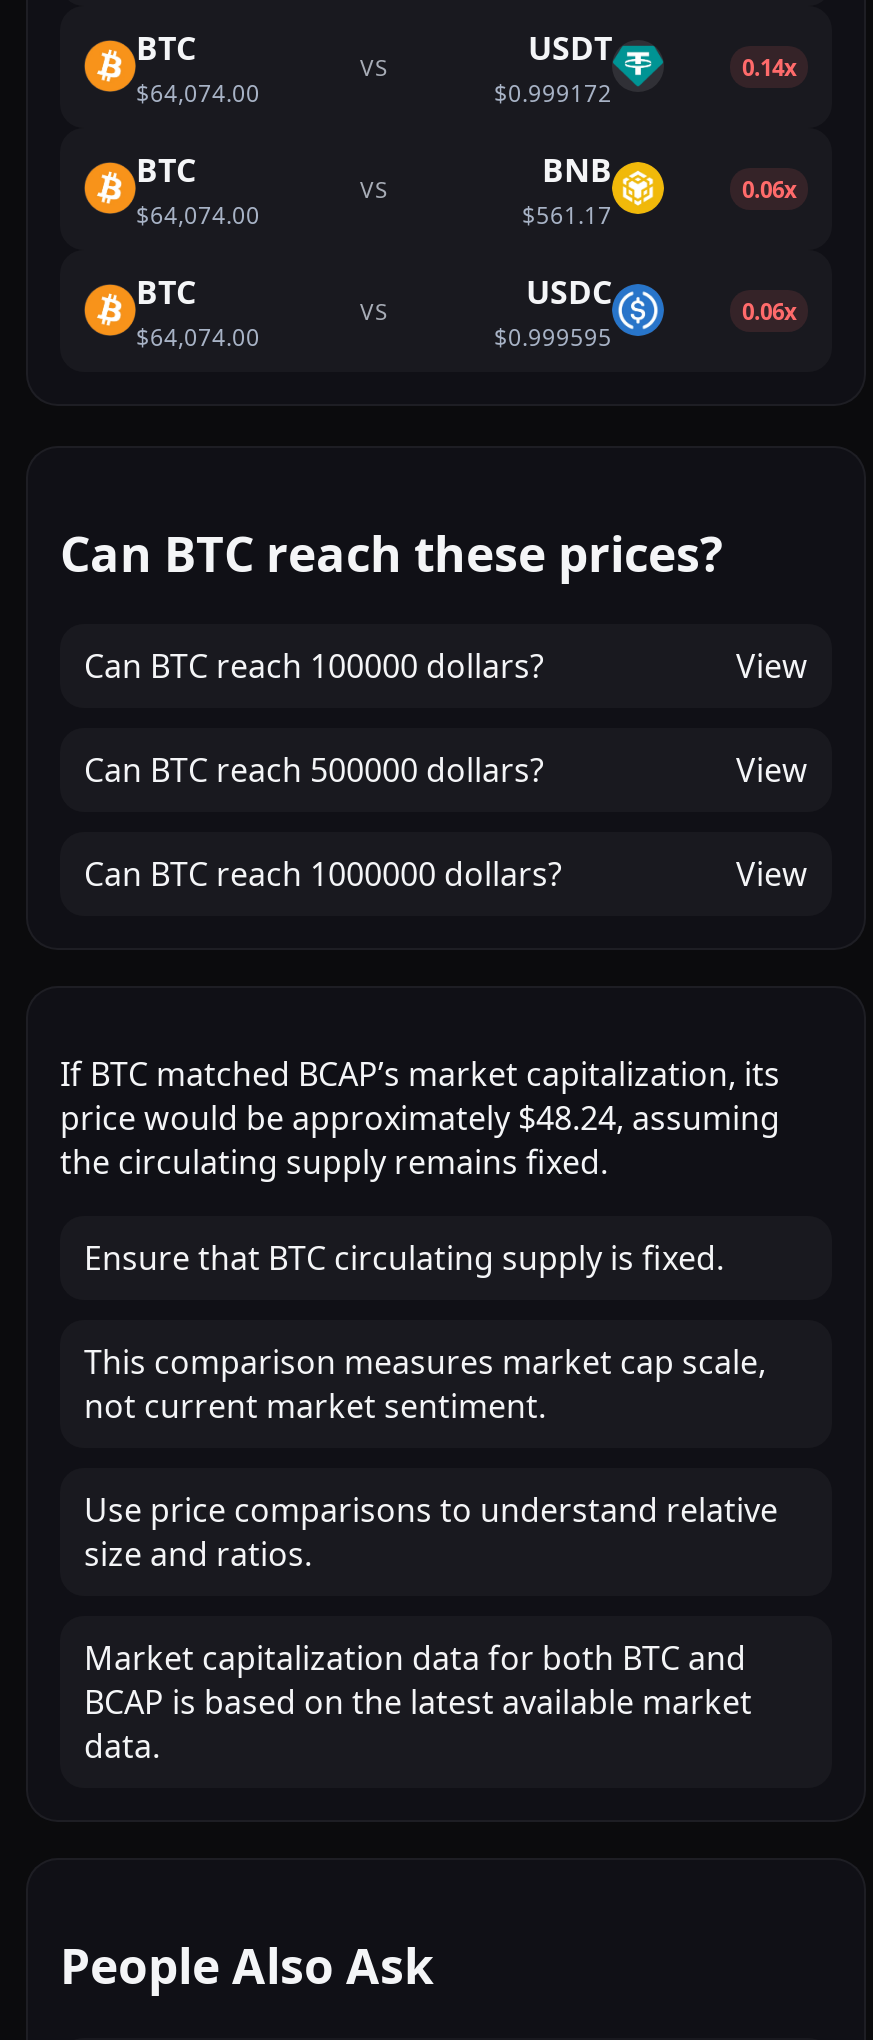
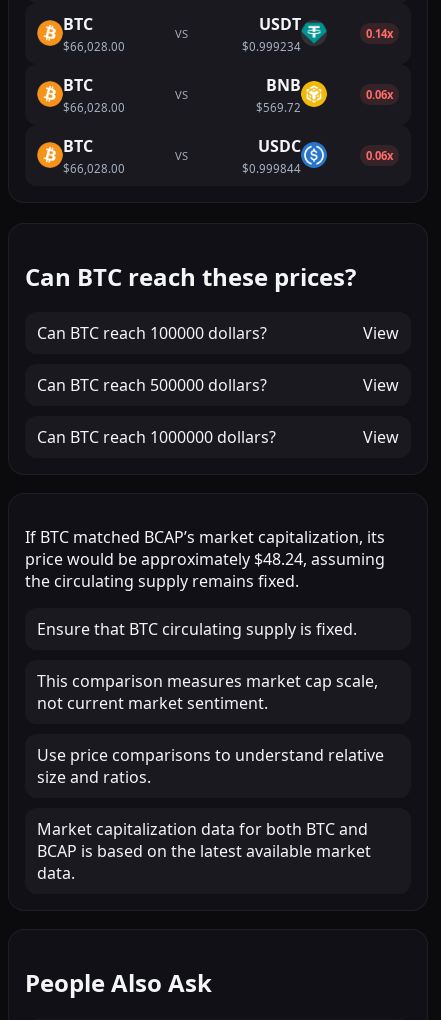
[136,77,260,107] $64,074.00 -> [63,39,125,54] $66,028.00
[494,77,612,107] $0.999172 -> [242,39,301,54] $0.999234
[136,199,260,229] $64,074.00 -> [63,100,125,115] $66,028.00
[522,199,612,229] $561.17 -> [256,100,301,115] $569.72
[136,321,260,351] $64,074.00 -> [63,161,125,176] $66,028.00
[494,321,612,351] $0.999595 -> [242,161,301,176] $0.999844

